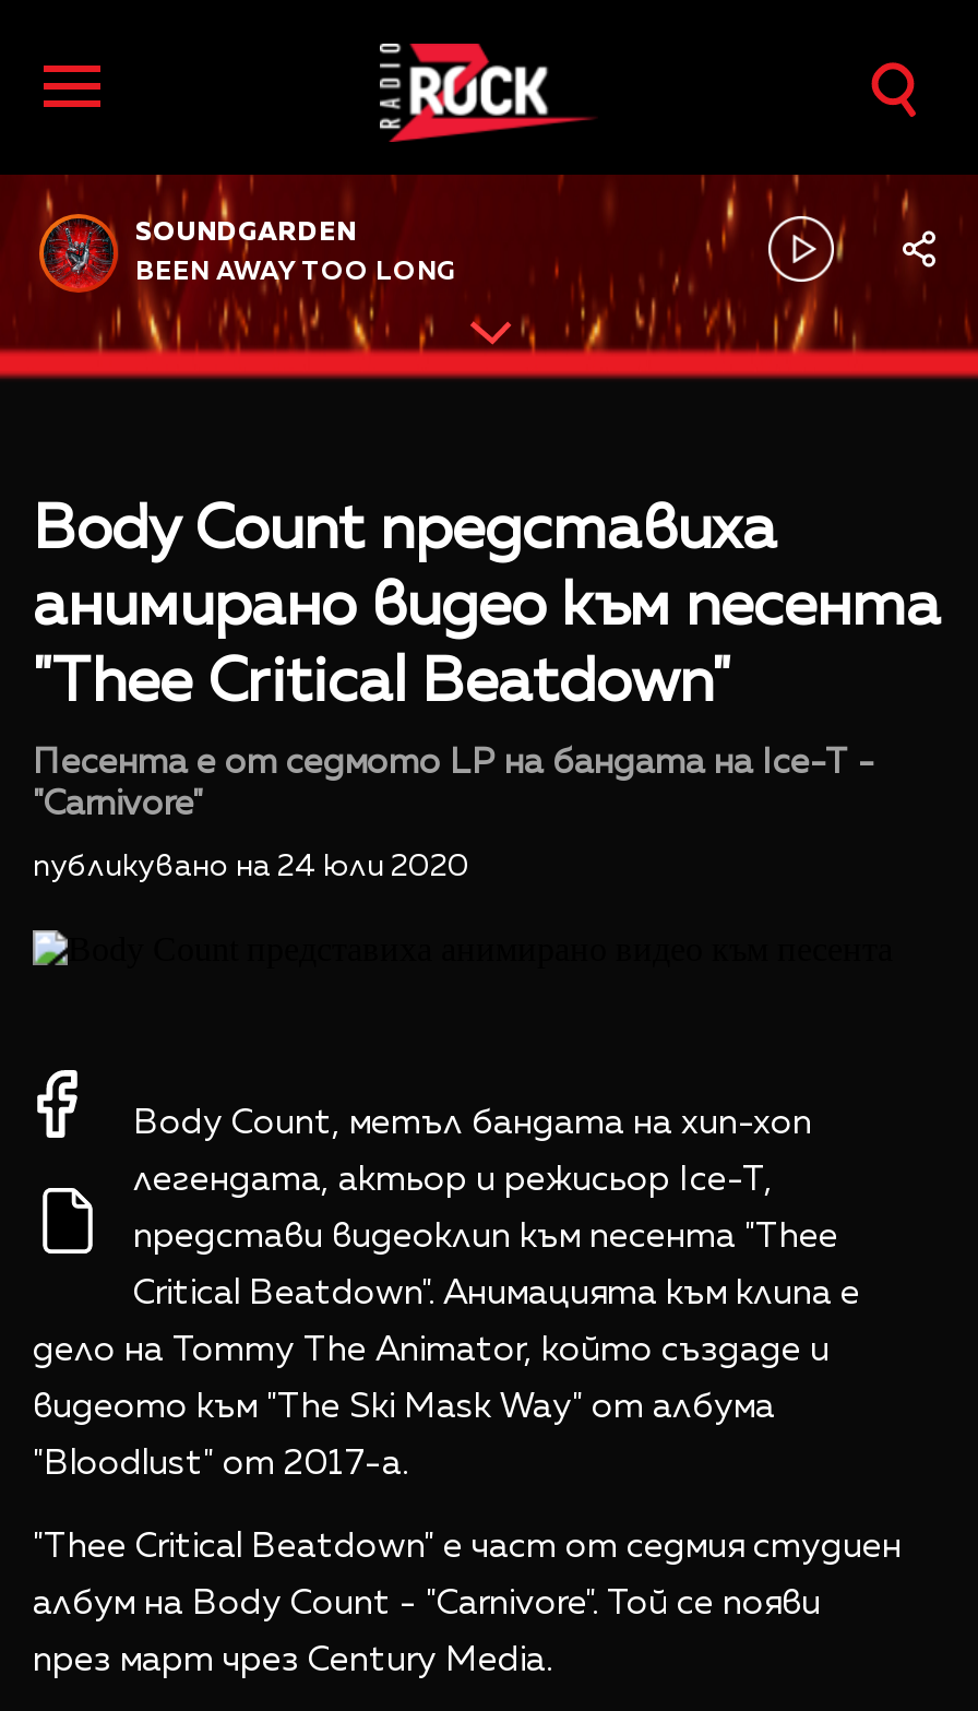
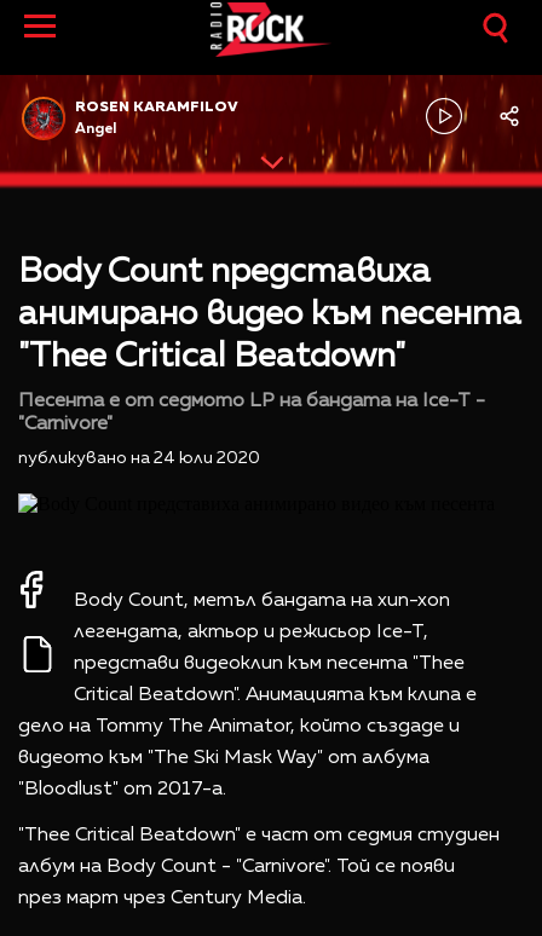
[135,221,356,247] SOUNDGARDEN -> [75,101,238,115] ROSEN KARAMFILOV
[135,259,456,286] BEEN AWAY TOO LONG -> [75,122,116,136] Angel

